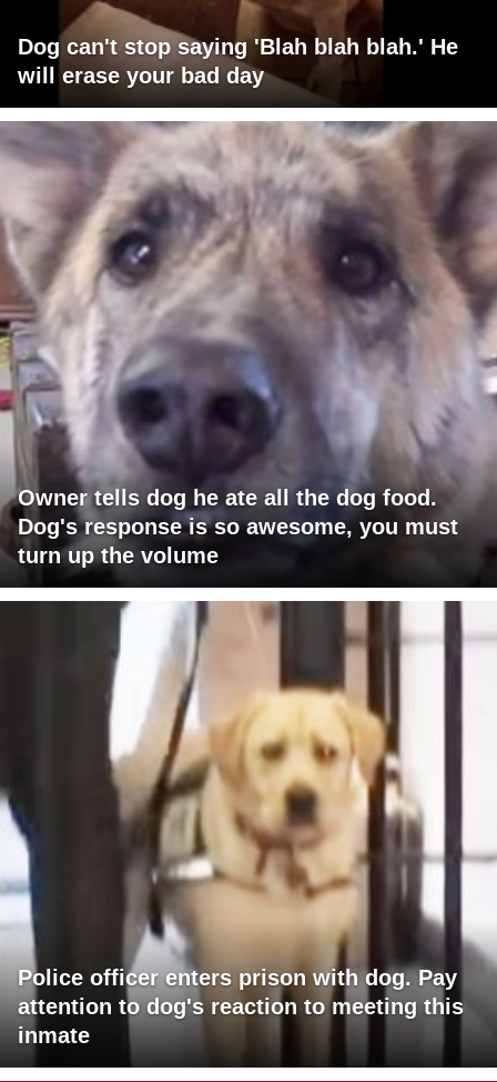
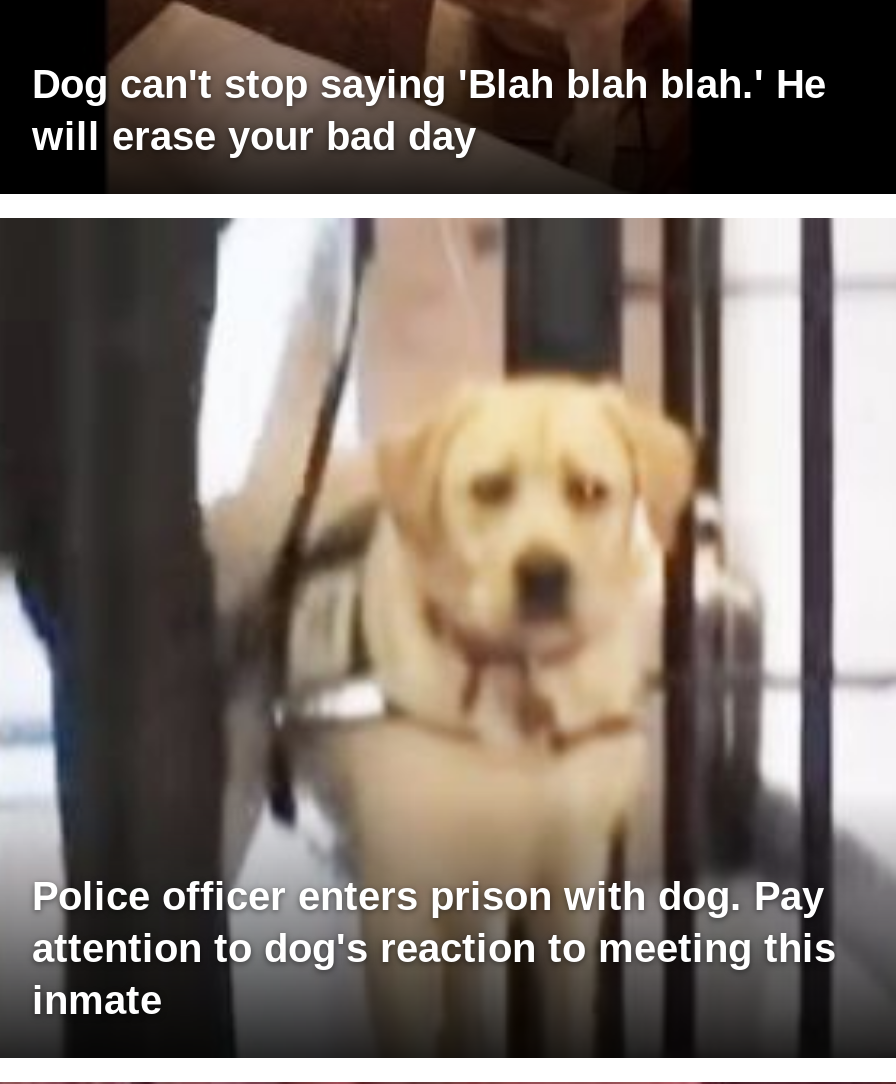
[3,120,494,578] [image] | Owner tells dog he ate all the dog food. | Dog's response is so awesome, you must | turn up the volume -> none

